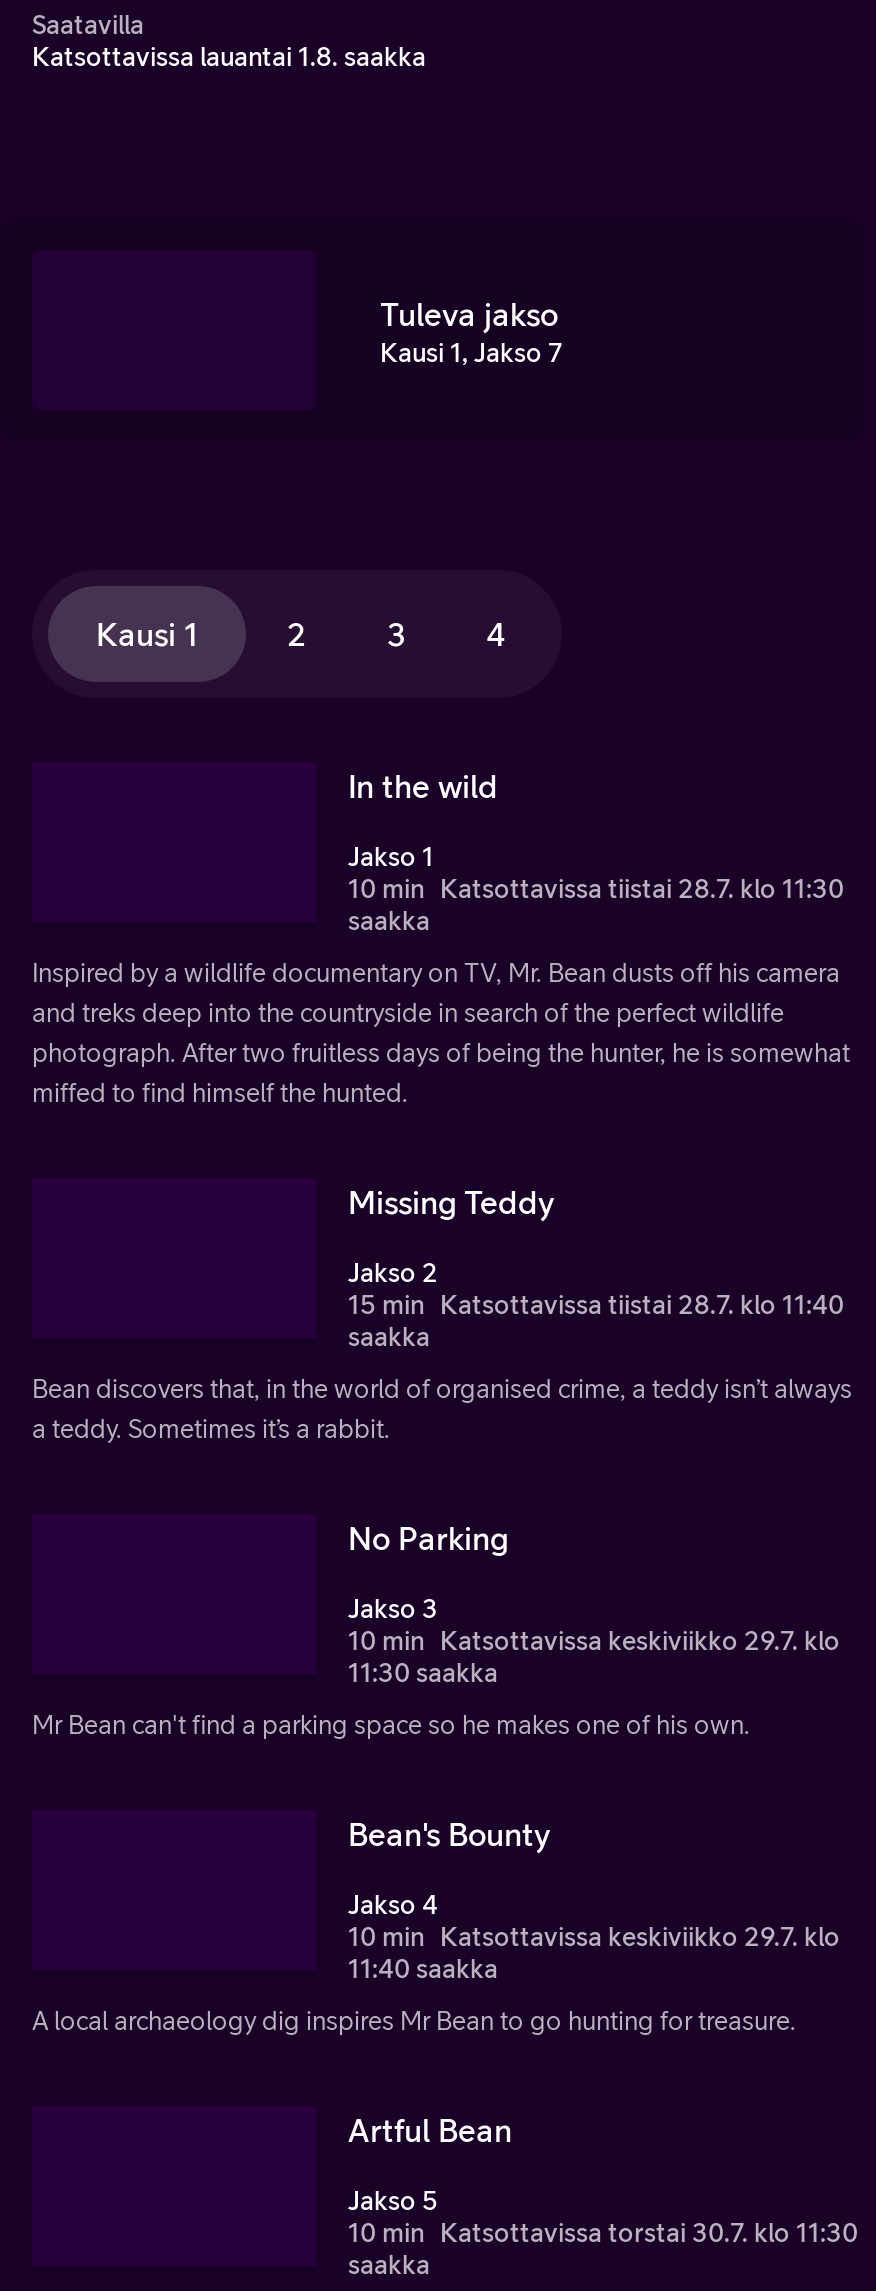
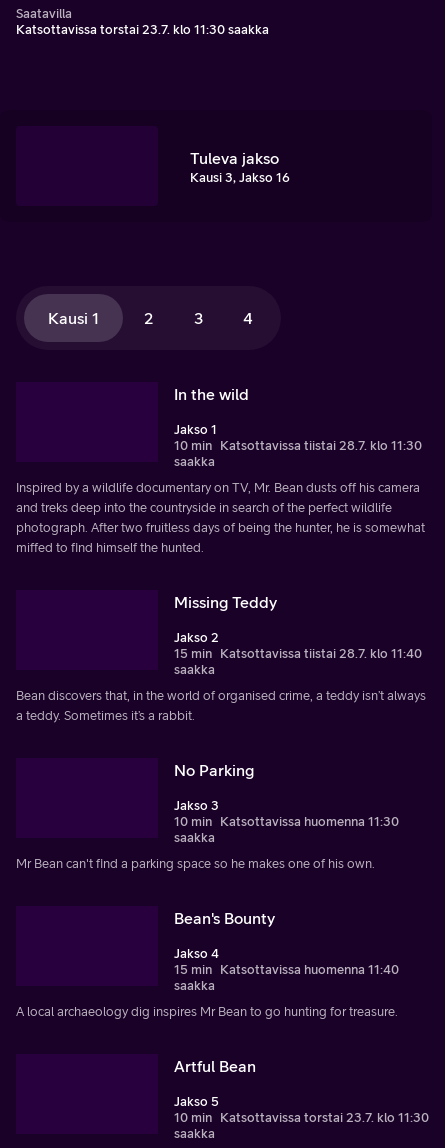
[32,42,426,72] Katsottavissa lauantai 1.8. saakka -> [16,22,269,37] Katsottavissa torstai 23.7. klo 11:30 saakka
[380,338,562,368] Kausi 1, Jakso 7 -> [190,170,290,185] Kausi 3, Jakso 16
[348,1626,840,1688] 10 min Katsottavissa keskiviikko 29.7. klo | 11:30 saakka -> [174,814,399,845] 10 min Katsottavissa huomenna 11:30 | saakka
[348,1922,840,1984] 10 min Katsottavissa keskiviikko 29.7. klo | 11:40 saakka -> [174,962,399,993] 15 min Katsottavissa huomenna 11:40 | saakka
[348,2218,858,2248] 10 min Katsottavissa torstai 30.7. klo 11:30 -> [174,1110,429,1125] 10 min Katsottavissa torstai 23.7. klo 11:30

